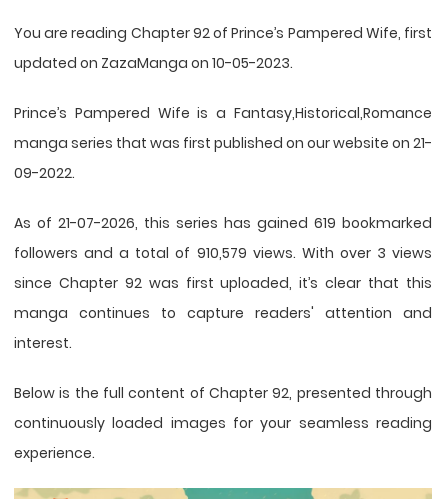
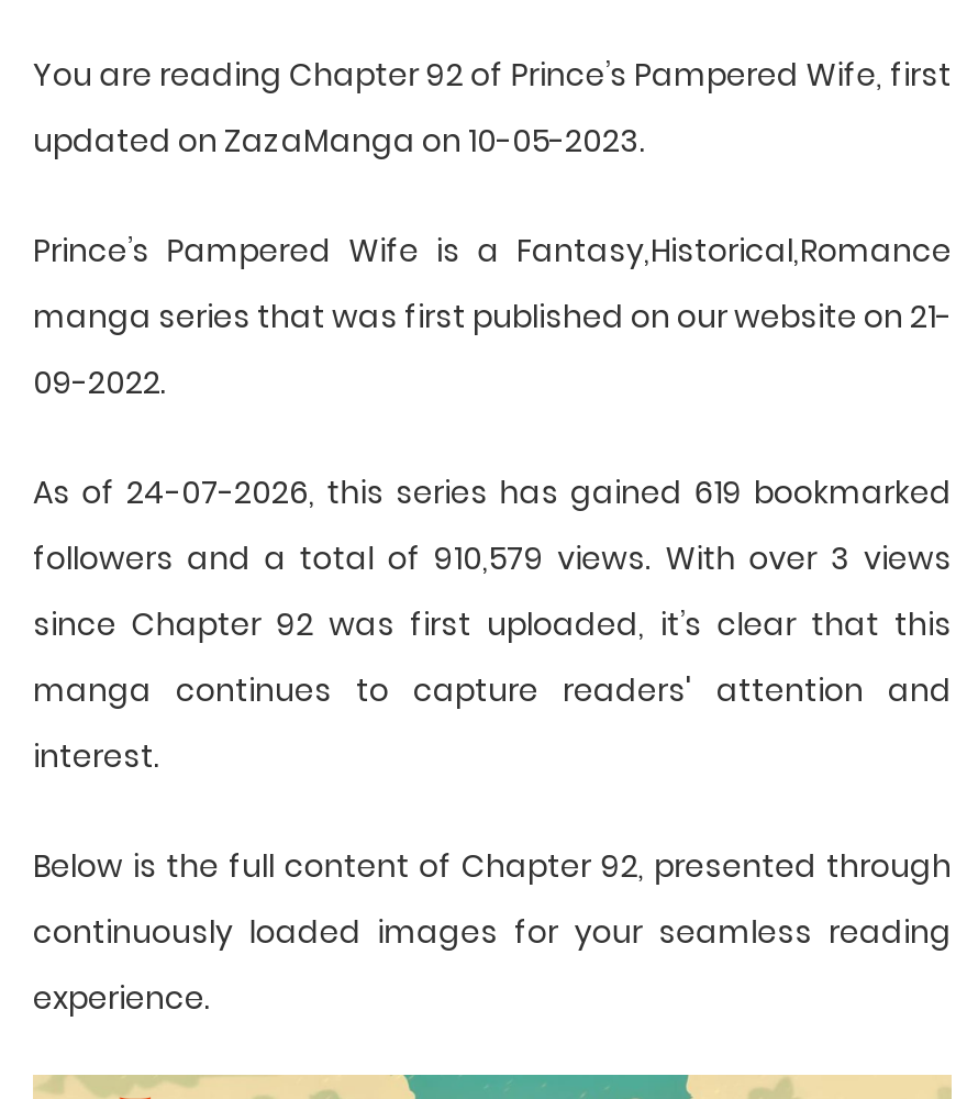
[14,213,432,233] As of 21-07-2026, this series has gained 619 bookmarked -> [33,470,952,514] As of 24-07-2026, this series has gained 619 bookmarked

